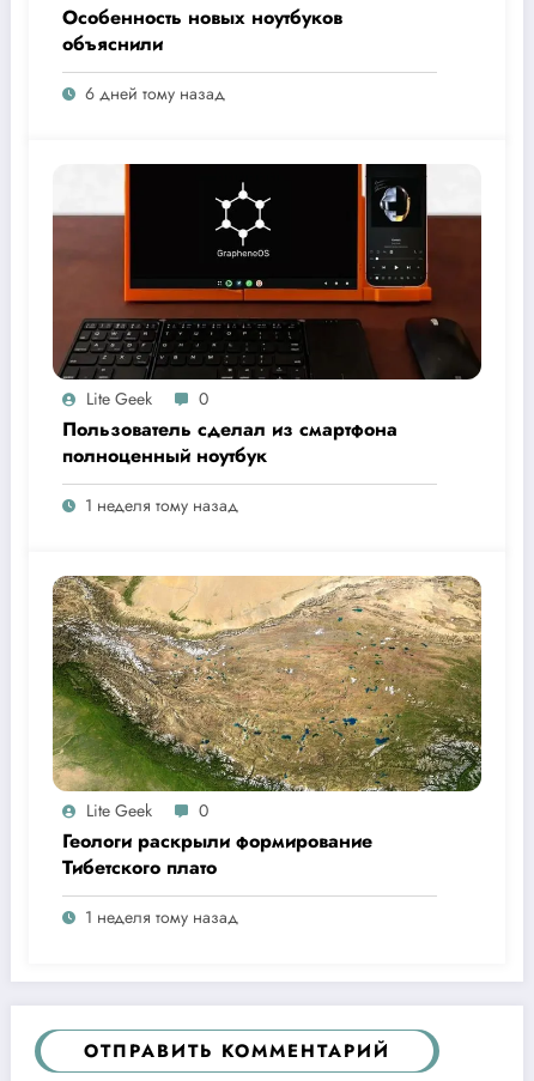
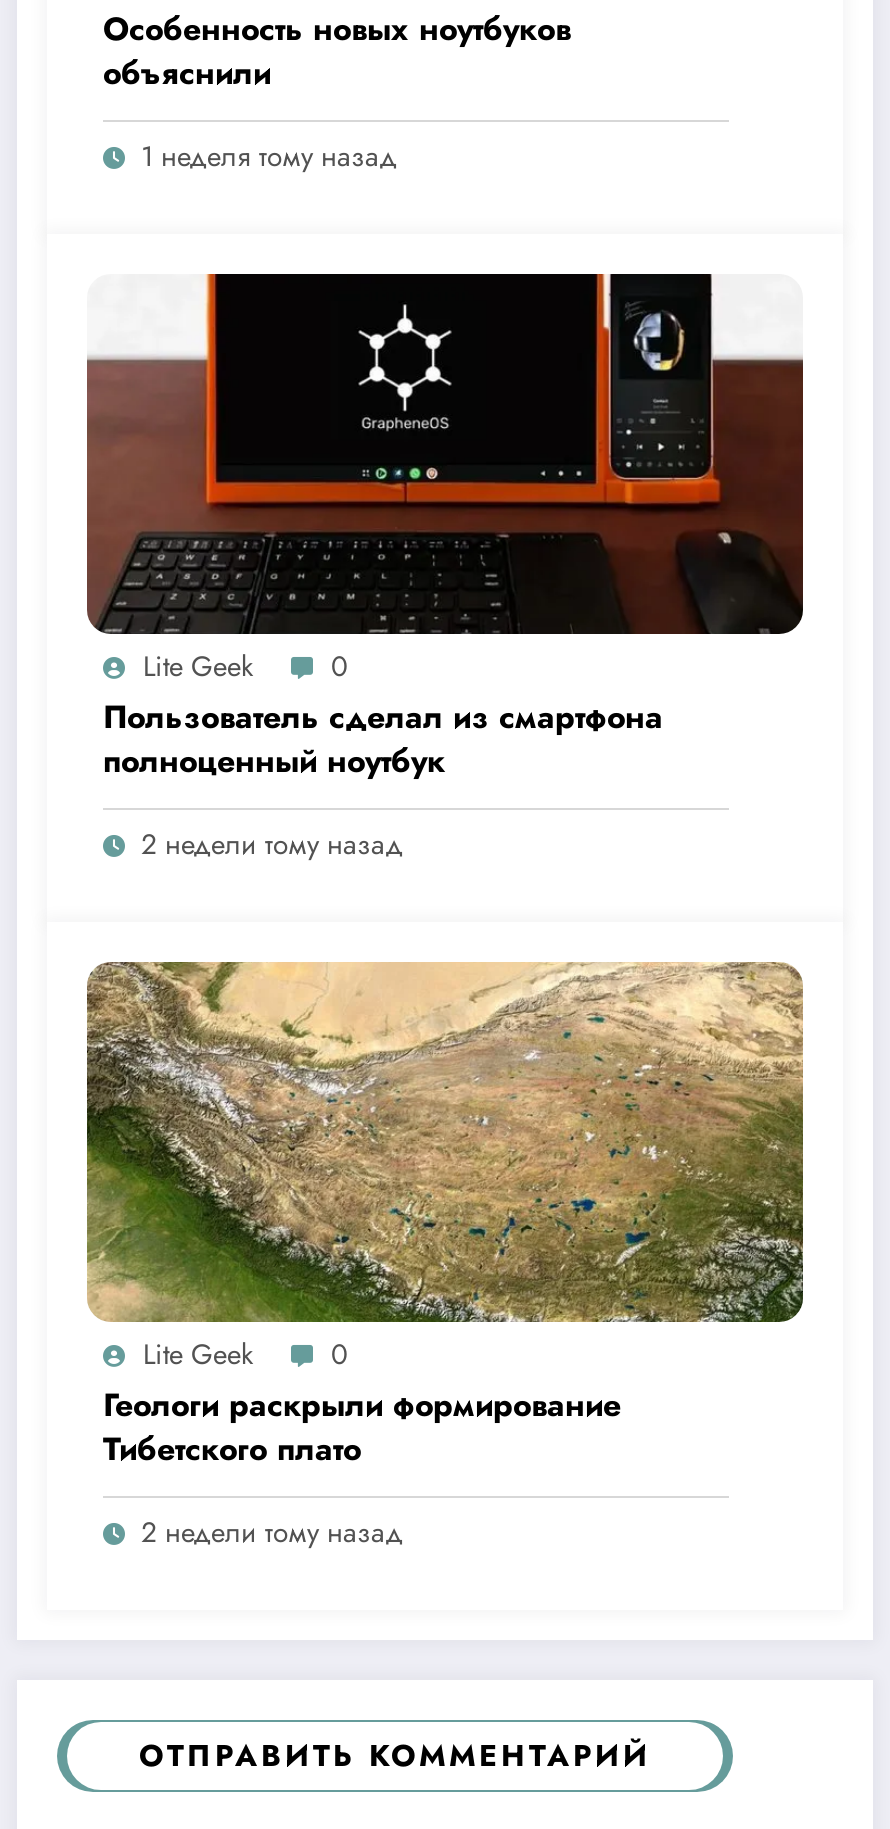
[85,81,225,105] 6 дней тому назад -> [141,135,397,175] 1 неделя тому назад
[85,493,238,517] 1 неделя тому назад -> [141,823,403,863] 2 недели тому назад
[85,905,238,928] 1 неделя тому назад -> [141,1511,403,1551] 2 недели тому назад

